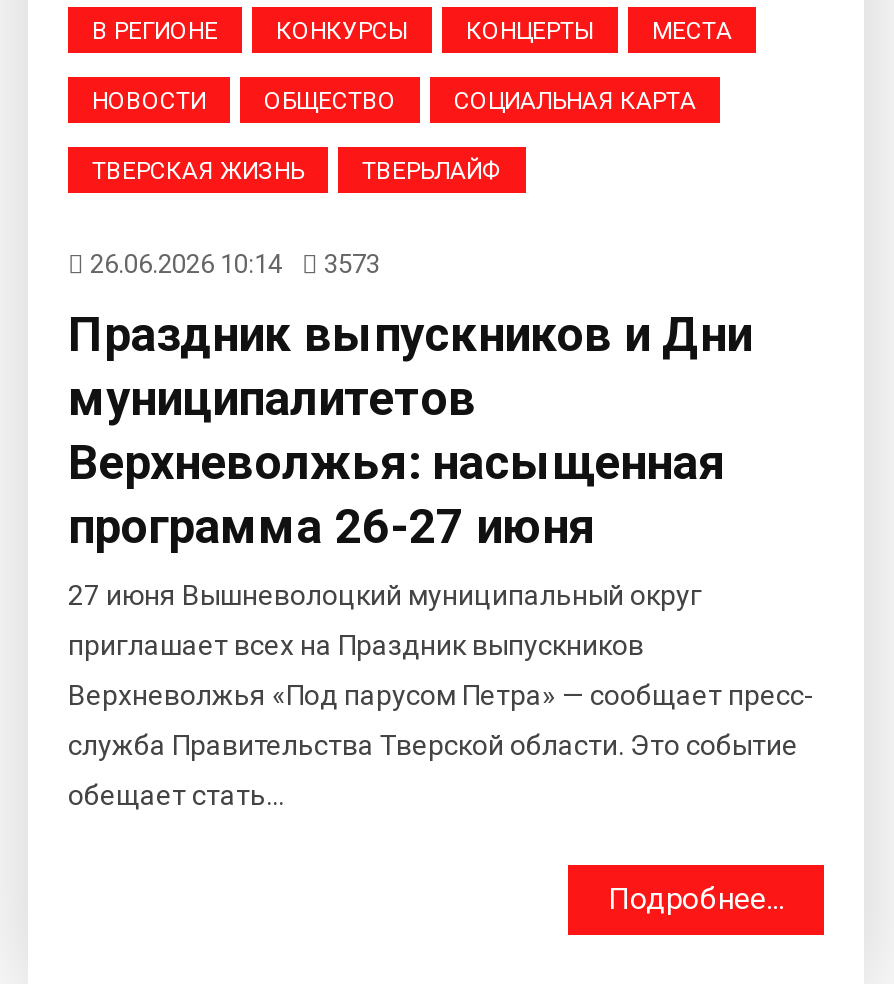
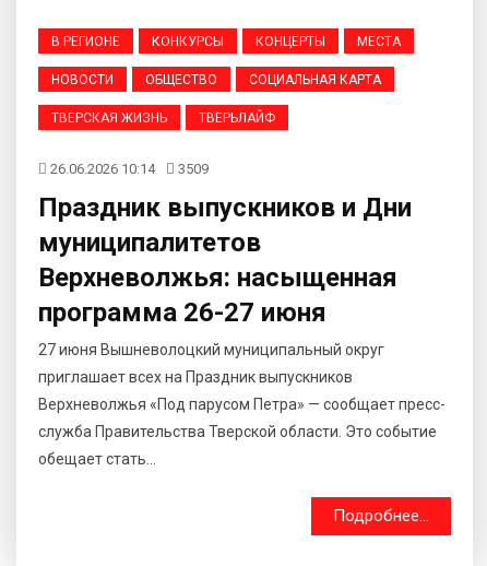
[84,248,380,278] 26.06.2026 10:14 3573 -> [47,160,209,177] 26.06.2026 10:14 3509

